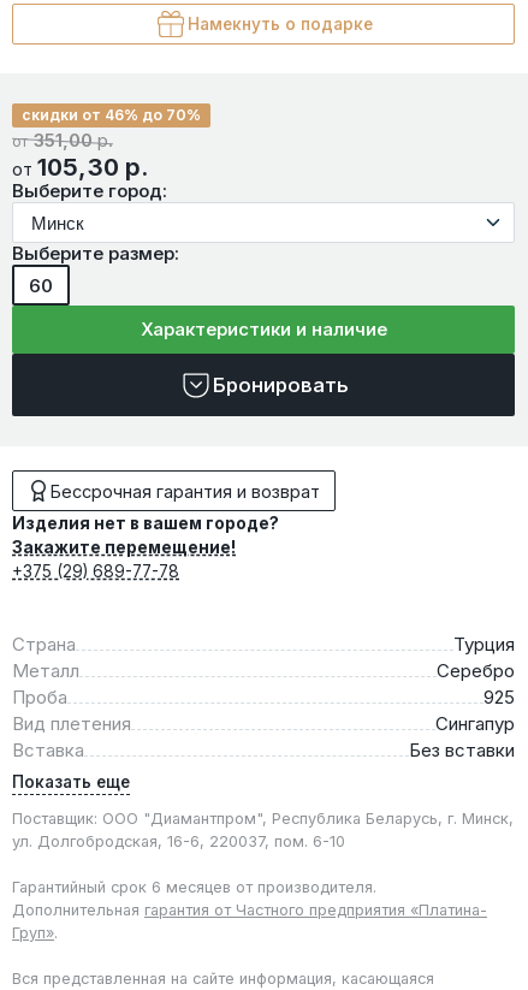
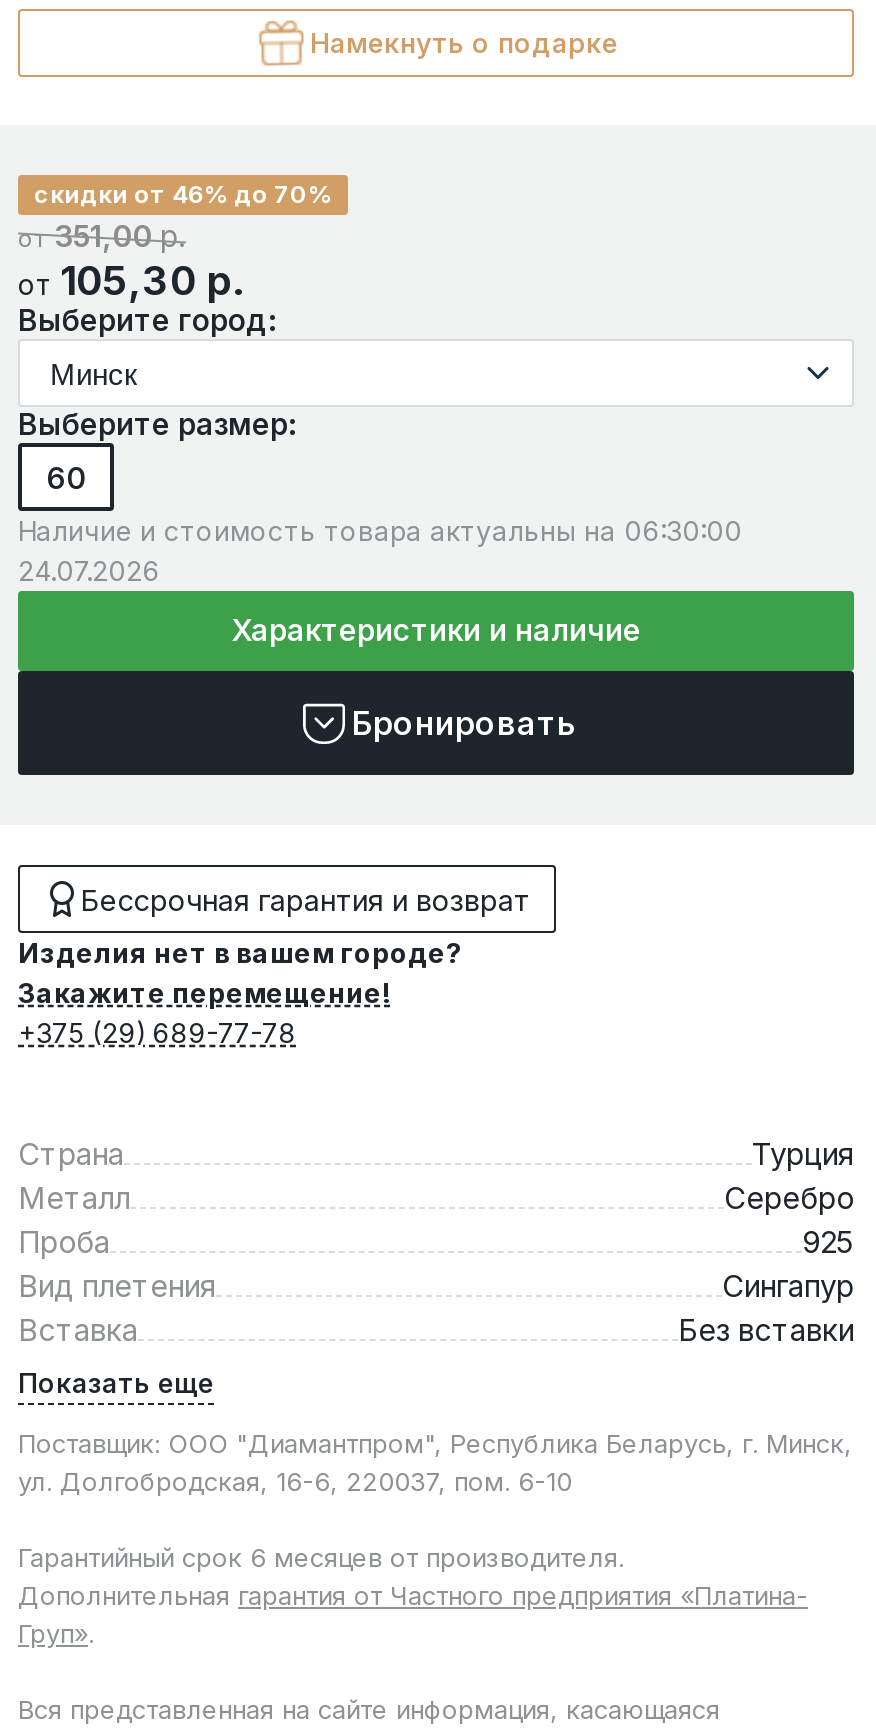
none -> [18,515,742,587] Наличие и стоимость товара актуальны на 06:30:00 | 24.07.2026

